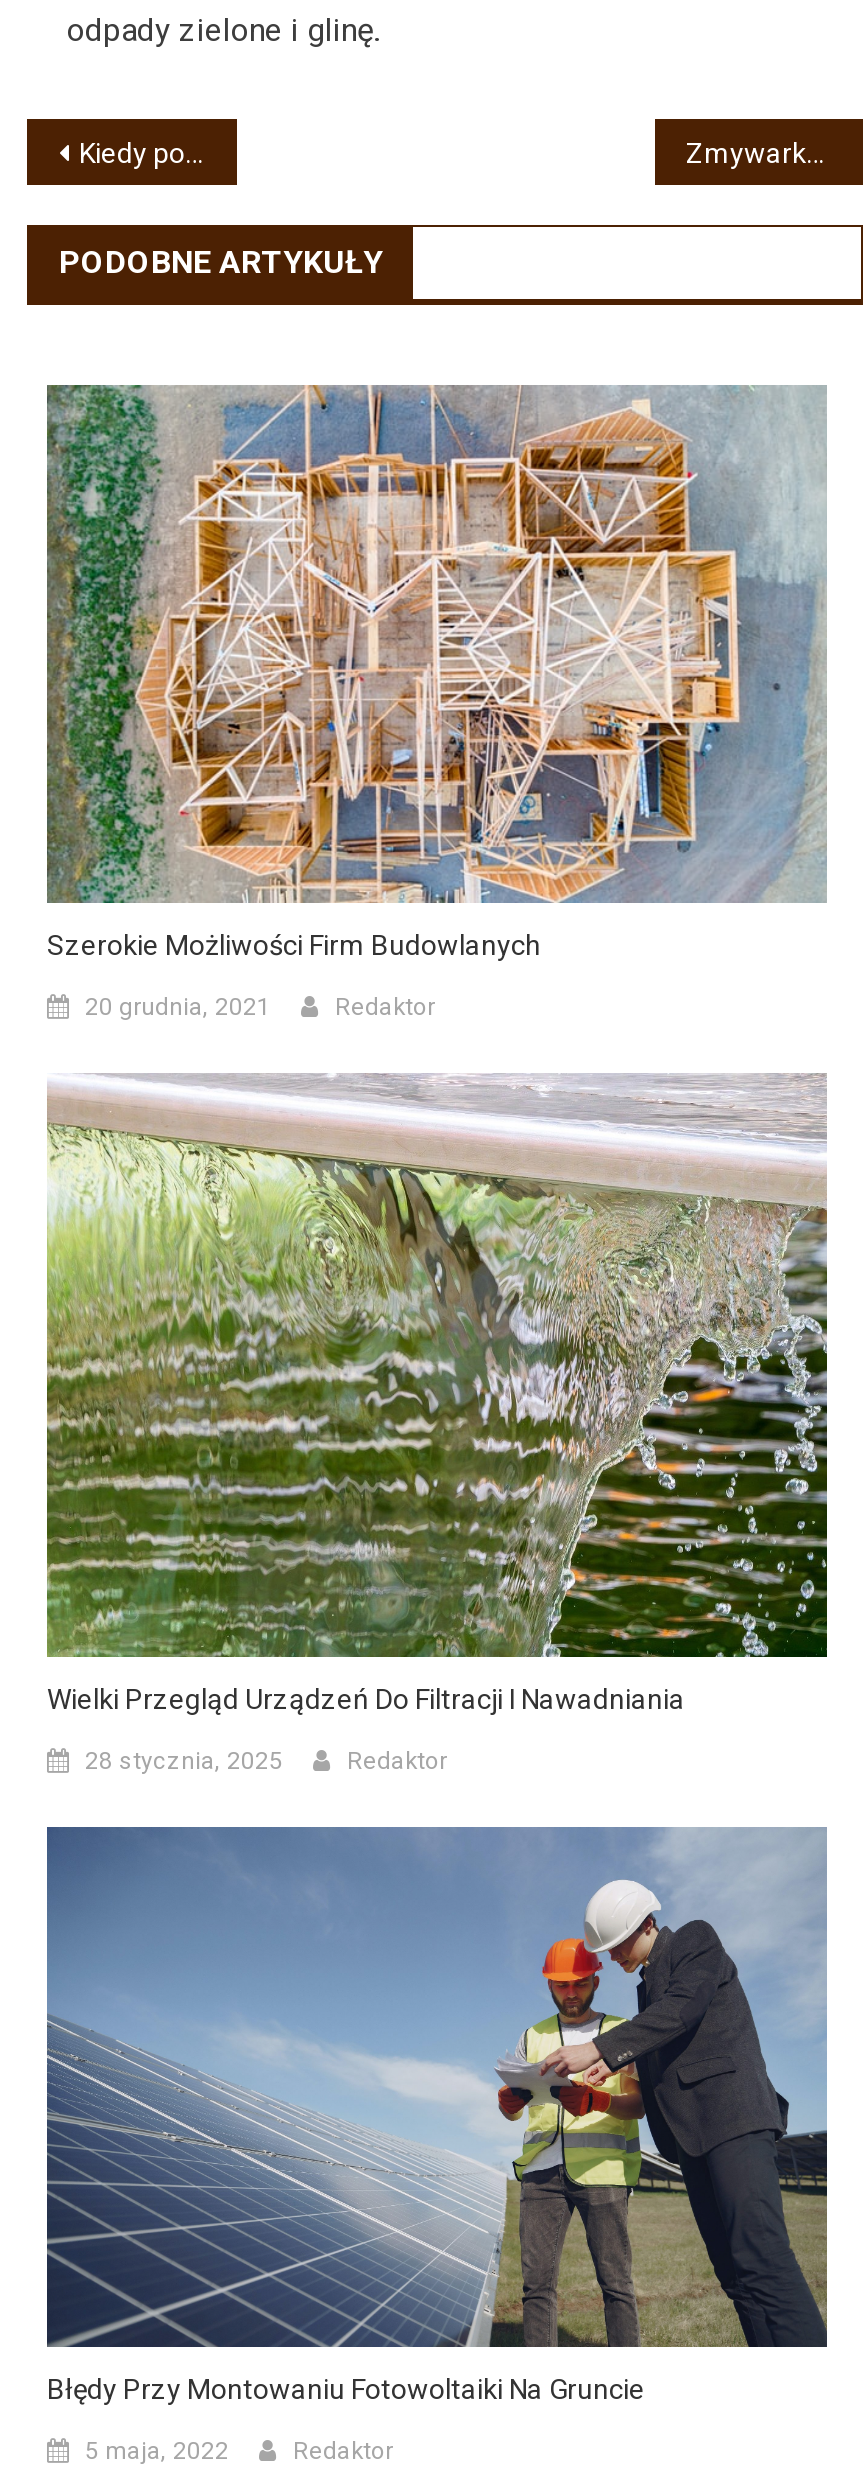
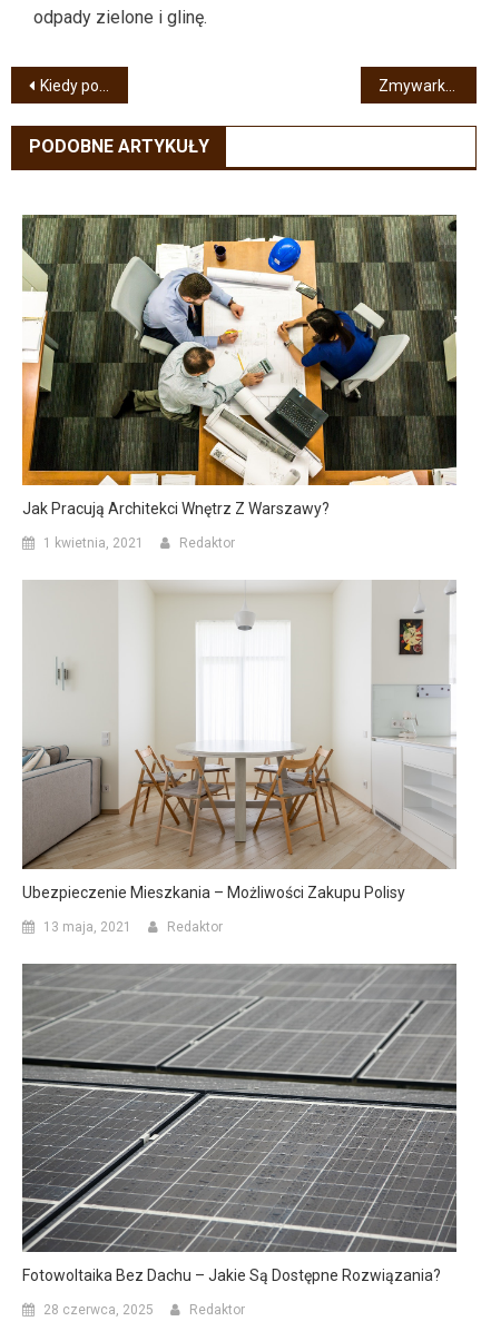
[45,385,827,961] [image] | Szerokie Możliwości Firm Budowlanych -> [21,215,456,518] [image] | Jak Pracują Architekci Wnętrz Z Warszawy?
[85,993,271,1021] 20 grudnia, 2021 -> [43,535,144,551] 1 kwietnia, 2021
[45,1075,829,1715] [image] | Wielki Przegląd Urządzeń Do Filtracji I Nawadniania -> [22,580,456,901] [image] | Ubezpieczenie Mieszkania – Możliwości Zakupu Polisy
[85,1747,283,1775] 28 stycznia, 2025 -> [43,919,131,934] 13 maja, 2021
[47,1829,827,2405] [image] | Błędy Przy Montowaniu Fotowoltaiki Na Gruncie -> [21,965,458,1285] [image] | Fotowoltaika Bez Dachu – Jakie Są Dostępne Rozwiązania?
[85,2437,229,2465] 5 maja, 2022 -> [43,1302,154,1318] 28 czerwca, 2025

